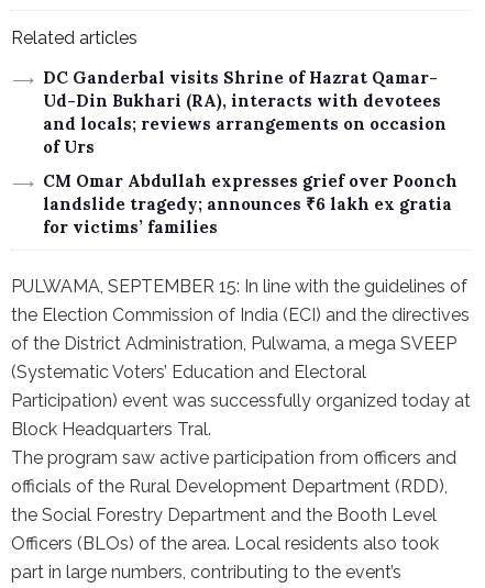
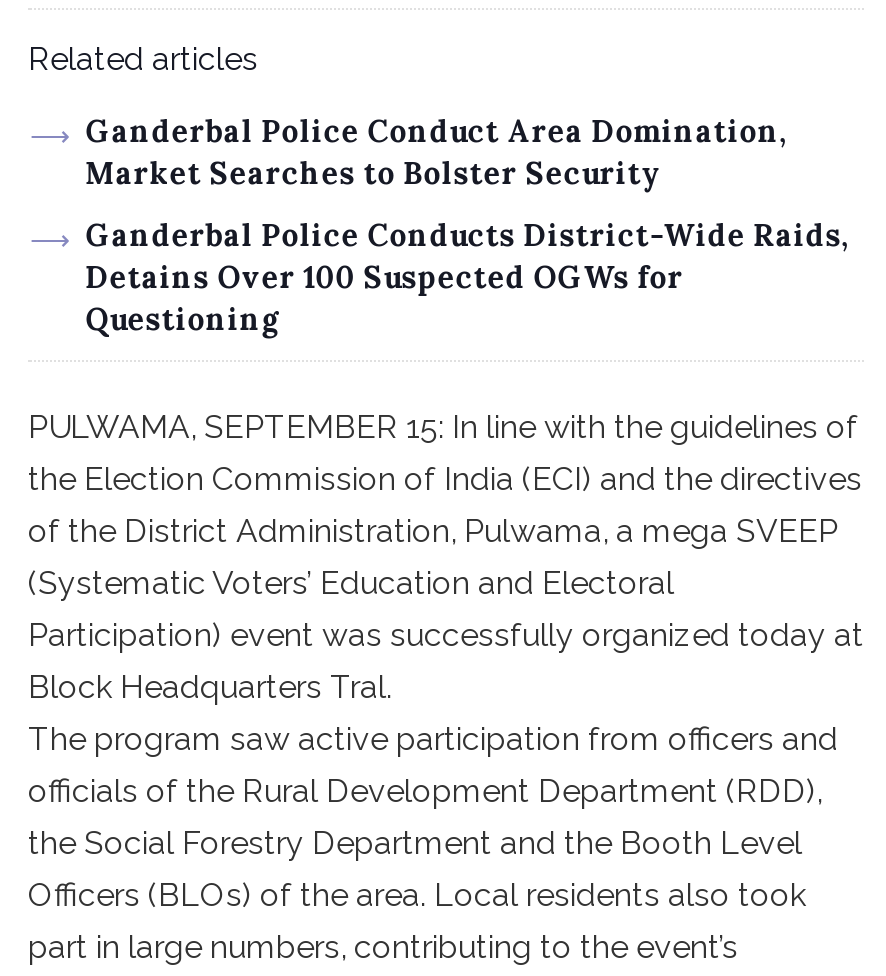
[43,67,446,157] DC Ganderbal visits Shrine of Hazrat Qamar- | Ud-Din Bukhari (RA), interacts with devotees | and locals; reviews arrangements on occasion | of Urs -> [86,111,788,191] Ganderbal Police Conduct Area Domination, | Market Searches to Bolster Security
[43,170,457,237] CM Omar Abdullah expresses grief over Poonch | landslide tragedy; announces ₹6 lakh ex gratia | for victims’ families -> [86,215,850,337] Ganderbal Police Conducts District-Wide Raids, | Detains Over 100 Suspected OGWs for | Questioning

